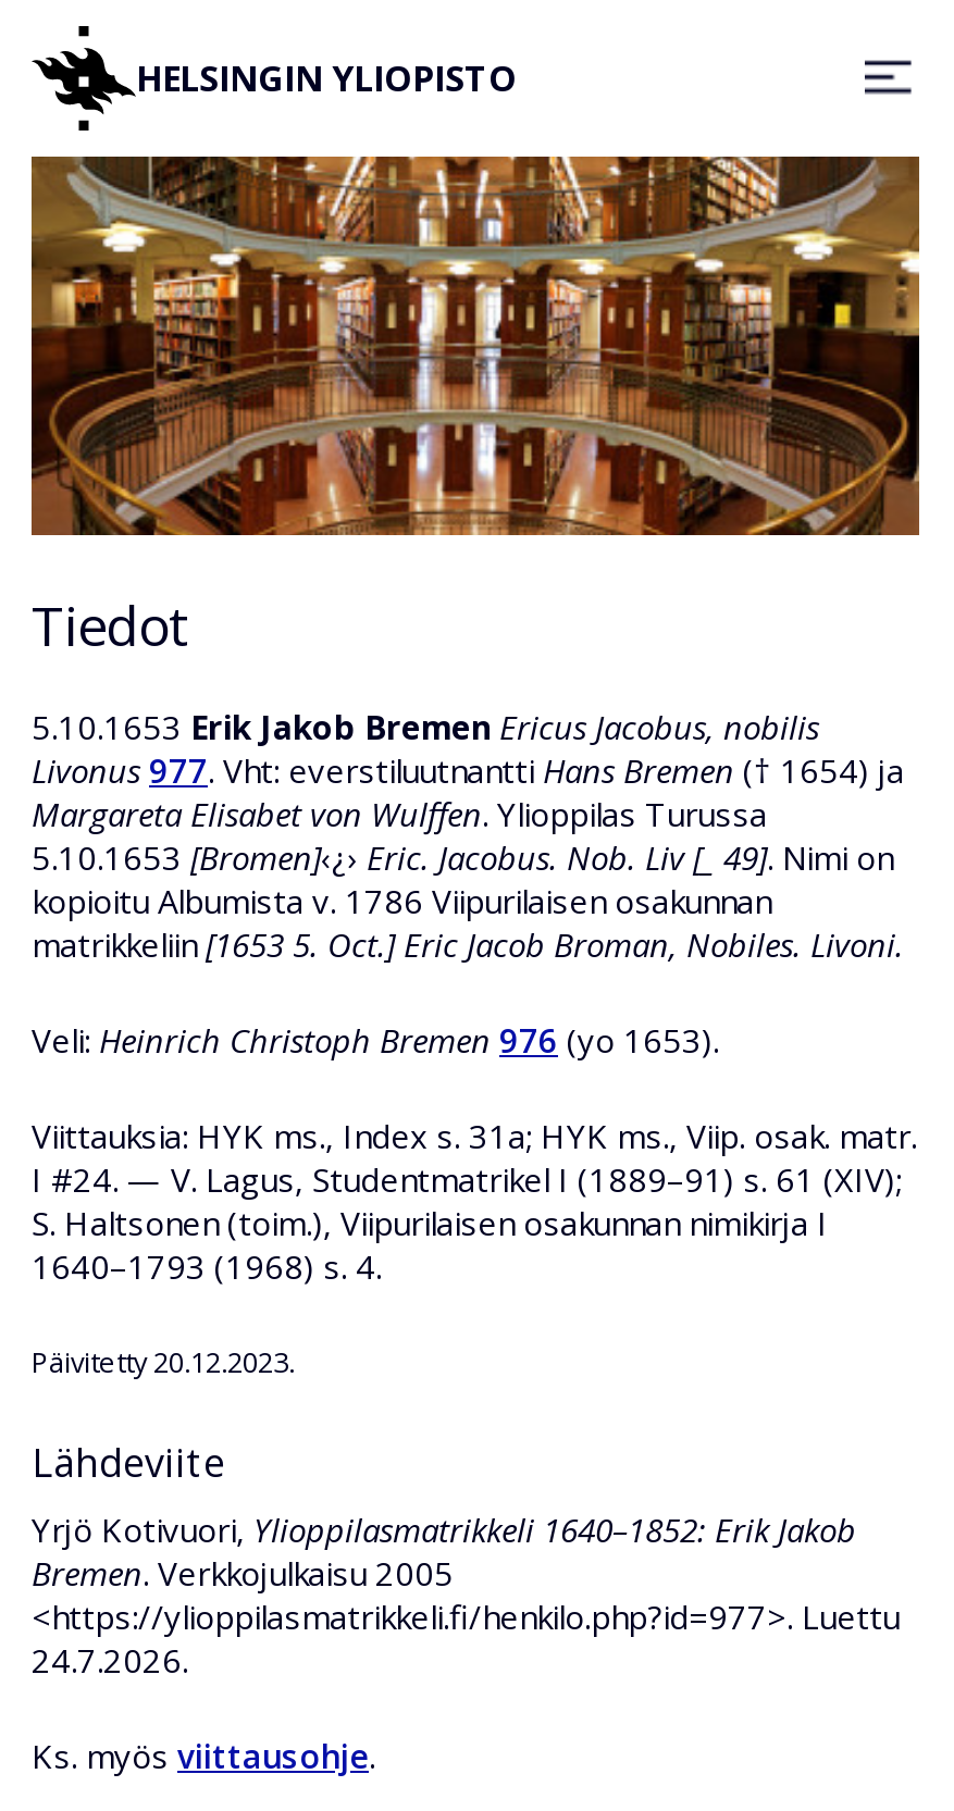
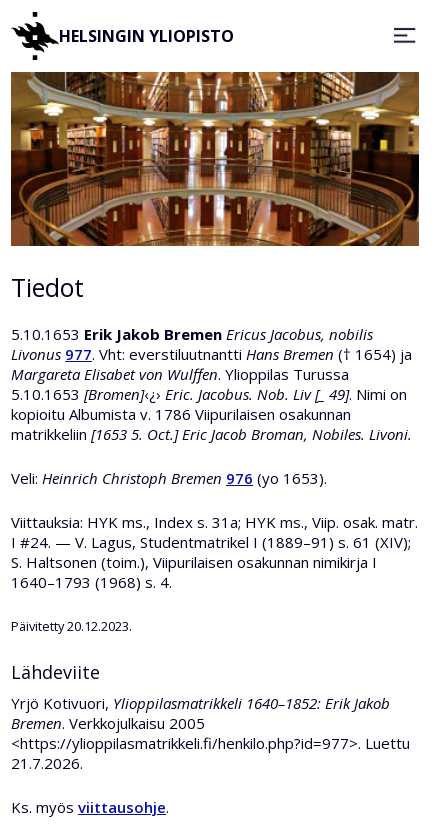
[32,1638,188,1682] 24.7.2026. -> [11,753,83,773] 21.7.2026.

